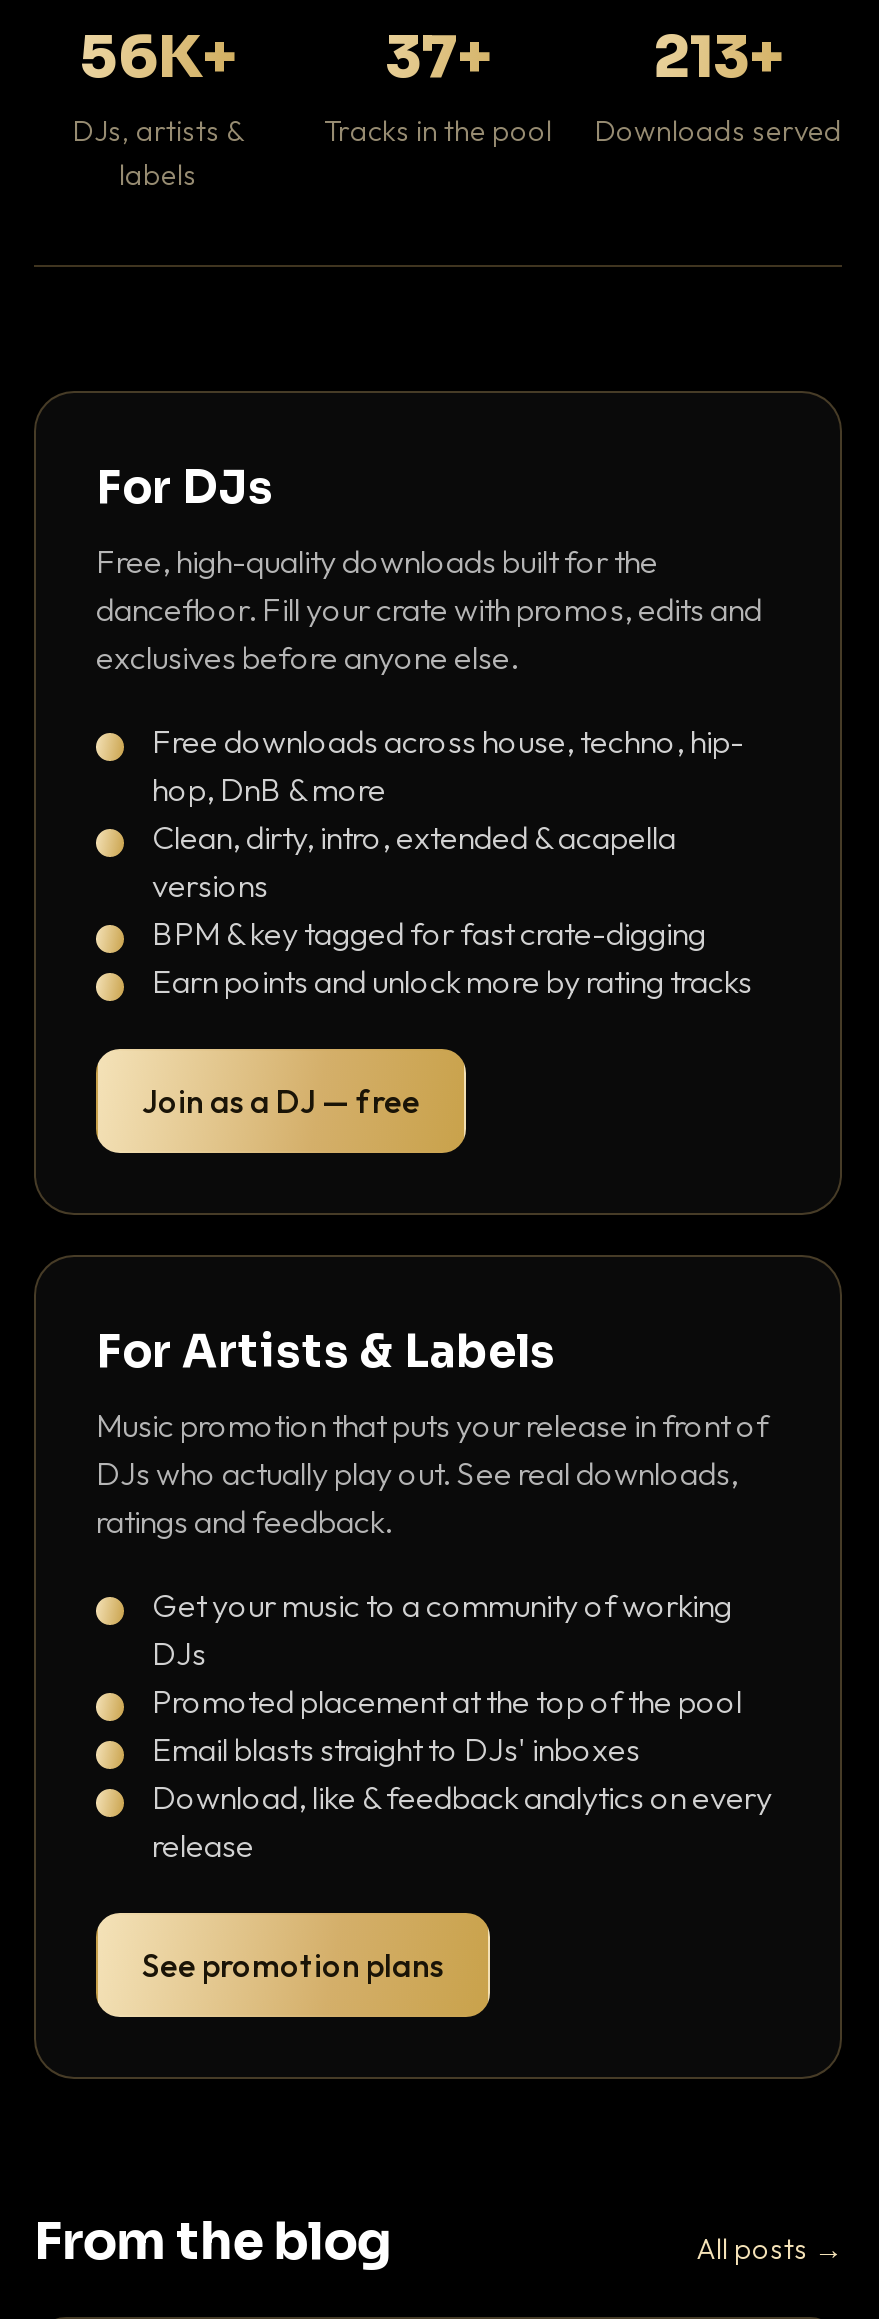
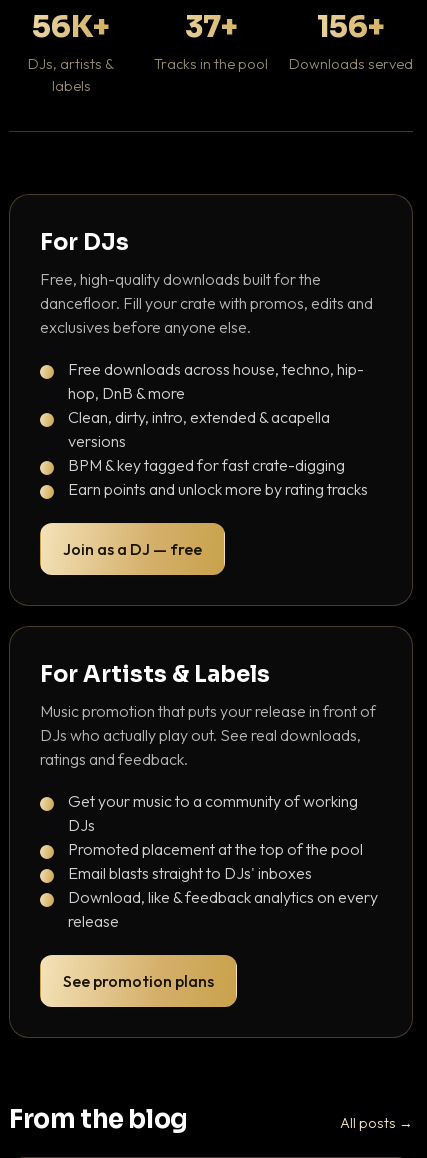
[653,21,783,93] 213+ -> [317,9,385,45] 156+

